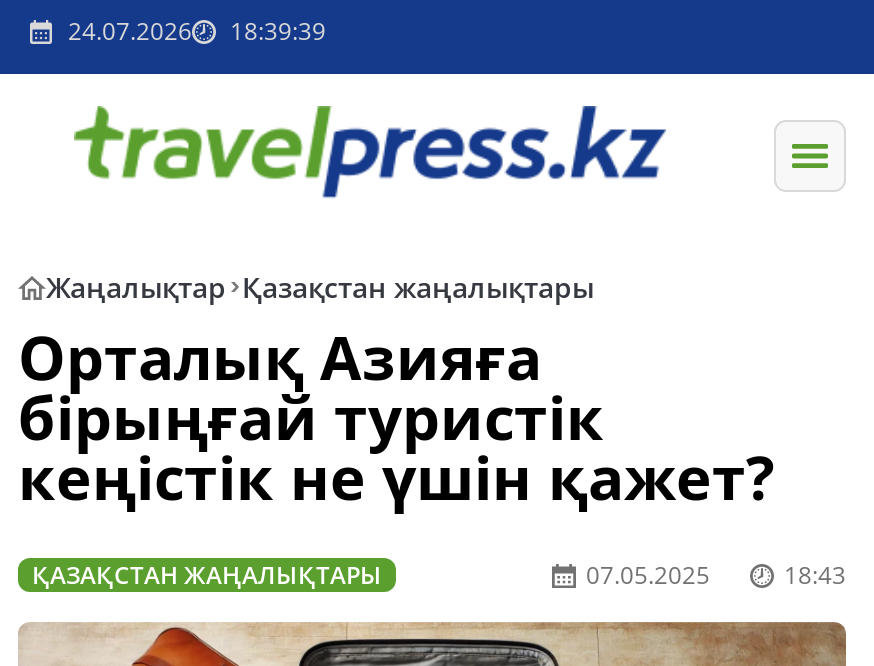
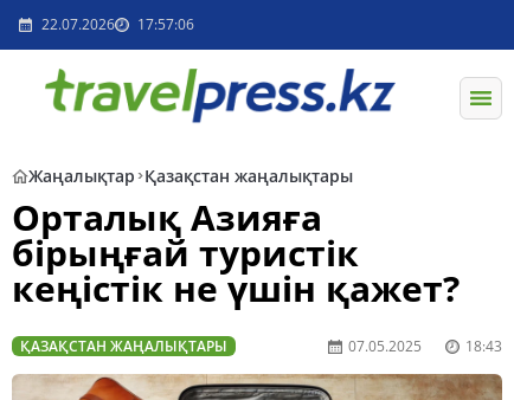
[68,14,192,48] 24.07.2026 -> [41,14,115,34] 22.07.2026
[230,14,326,48] 18:39:39 -> [137,14,194,34] 17:57:06

